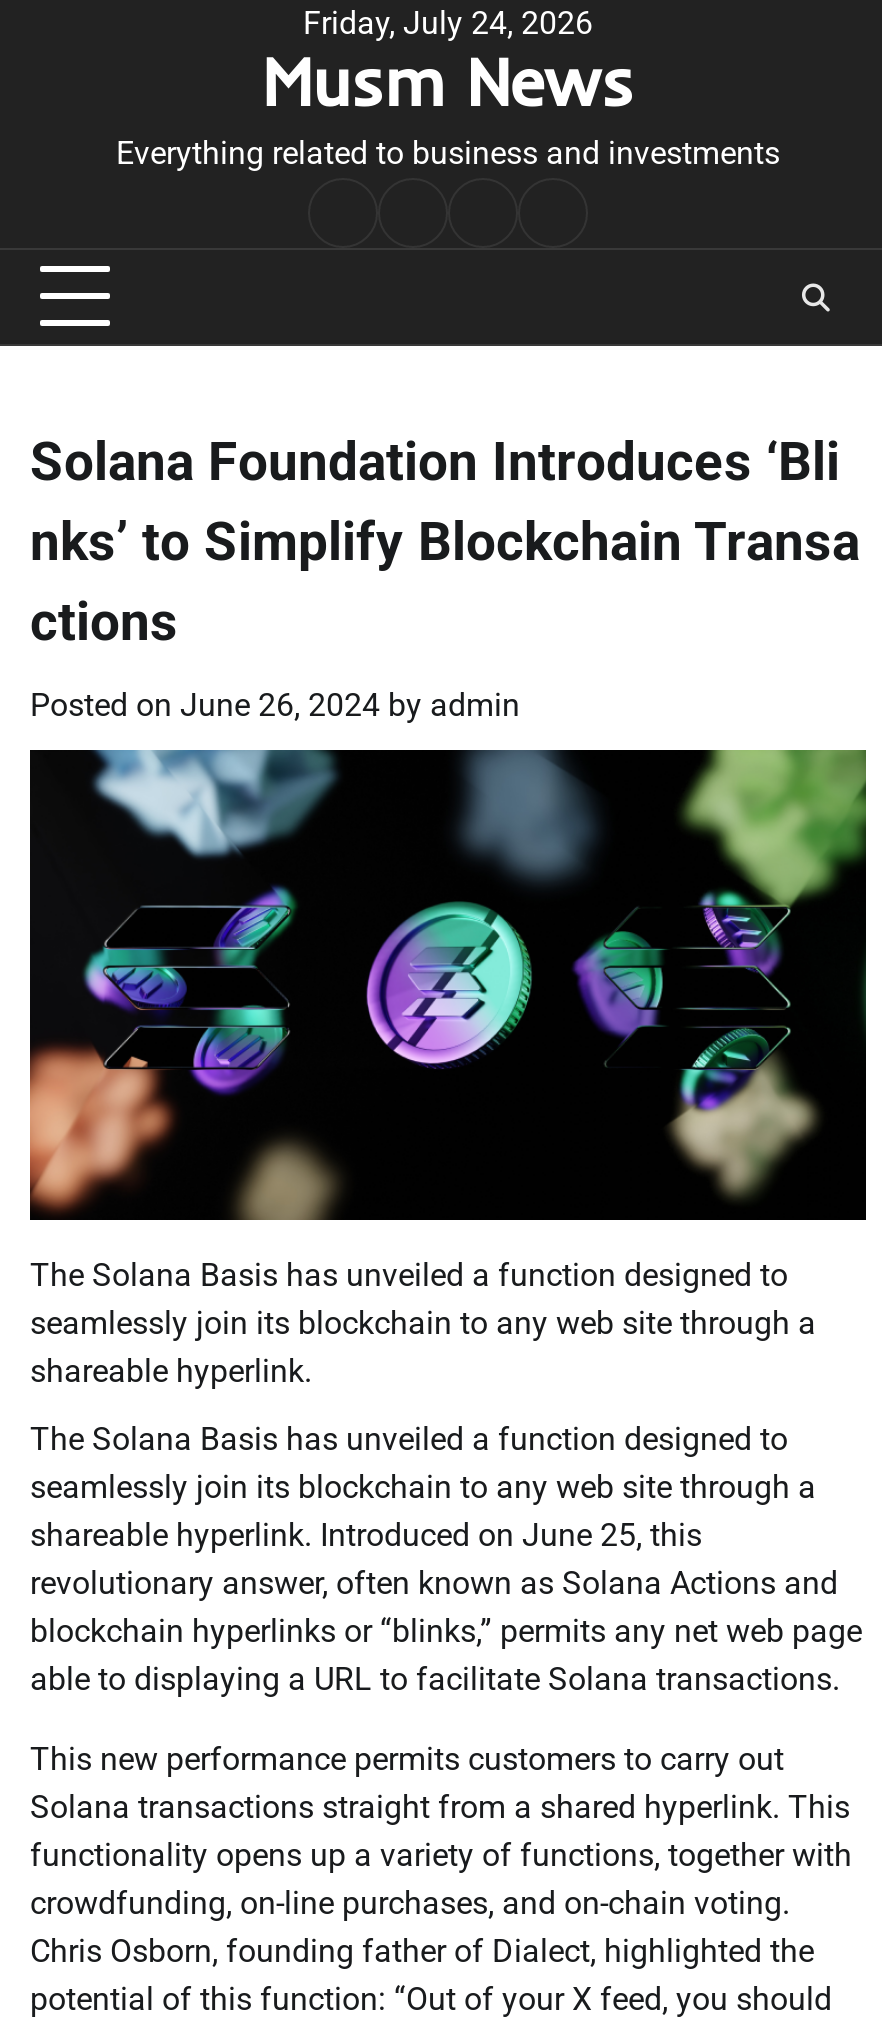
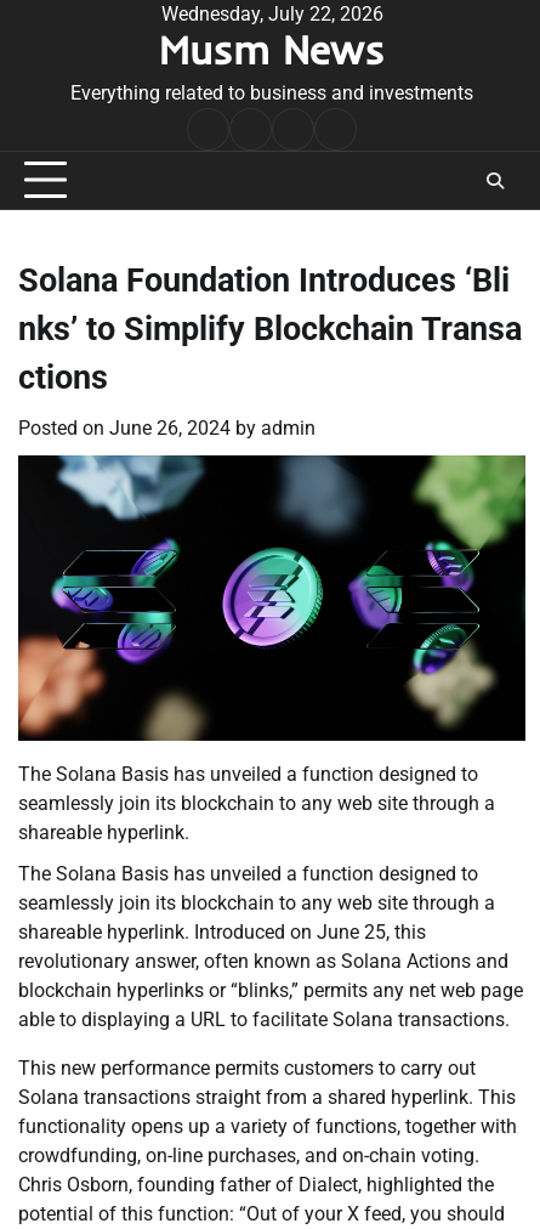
[303,4,593,42] Friday, July 24, 2026 -> [161,2,383,26] Wednesday, July 22, 2026

